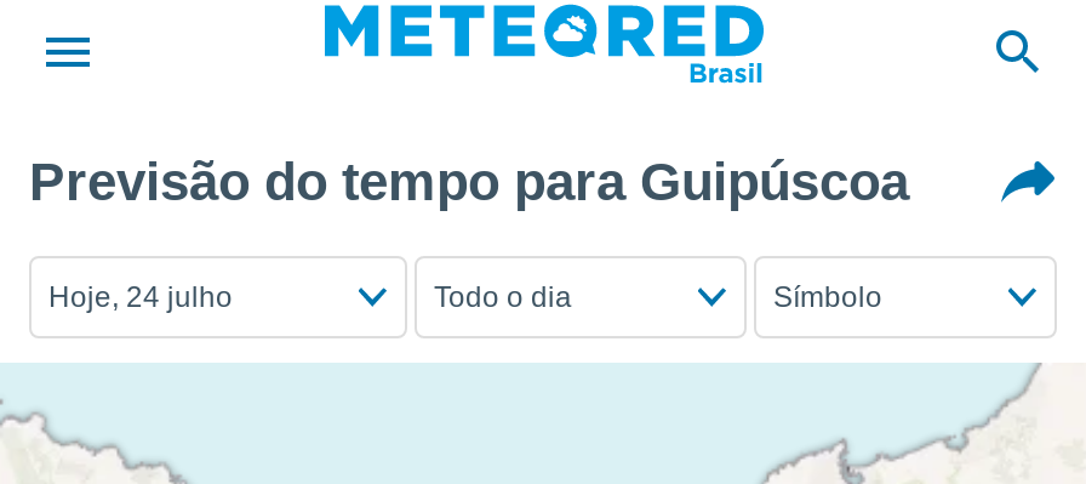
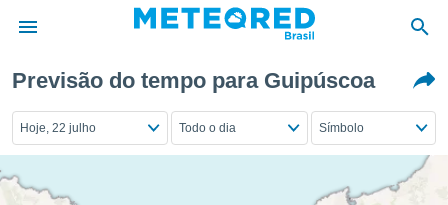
[48,280,233,314] Hoje, 24 julho -> [20,121,96,135] Hoje, 22 julho

